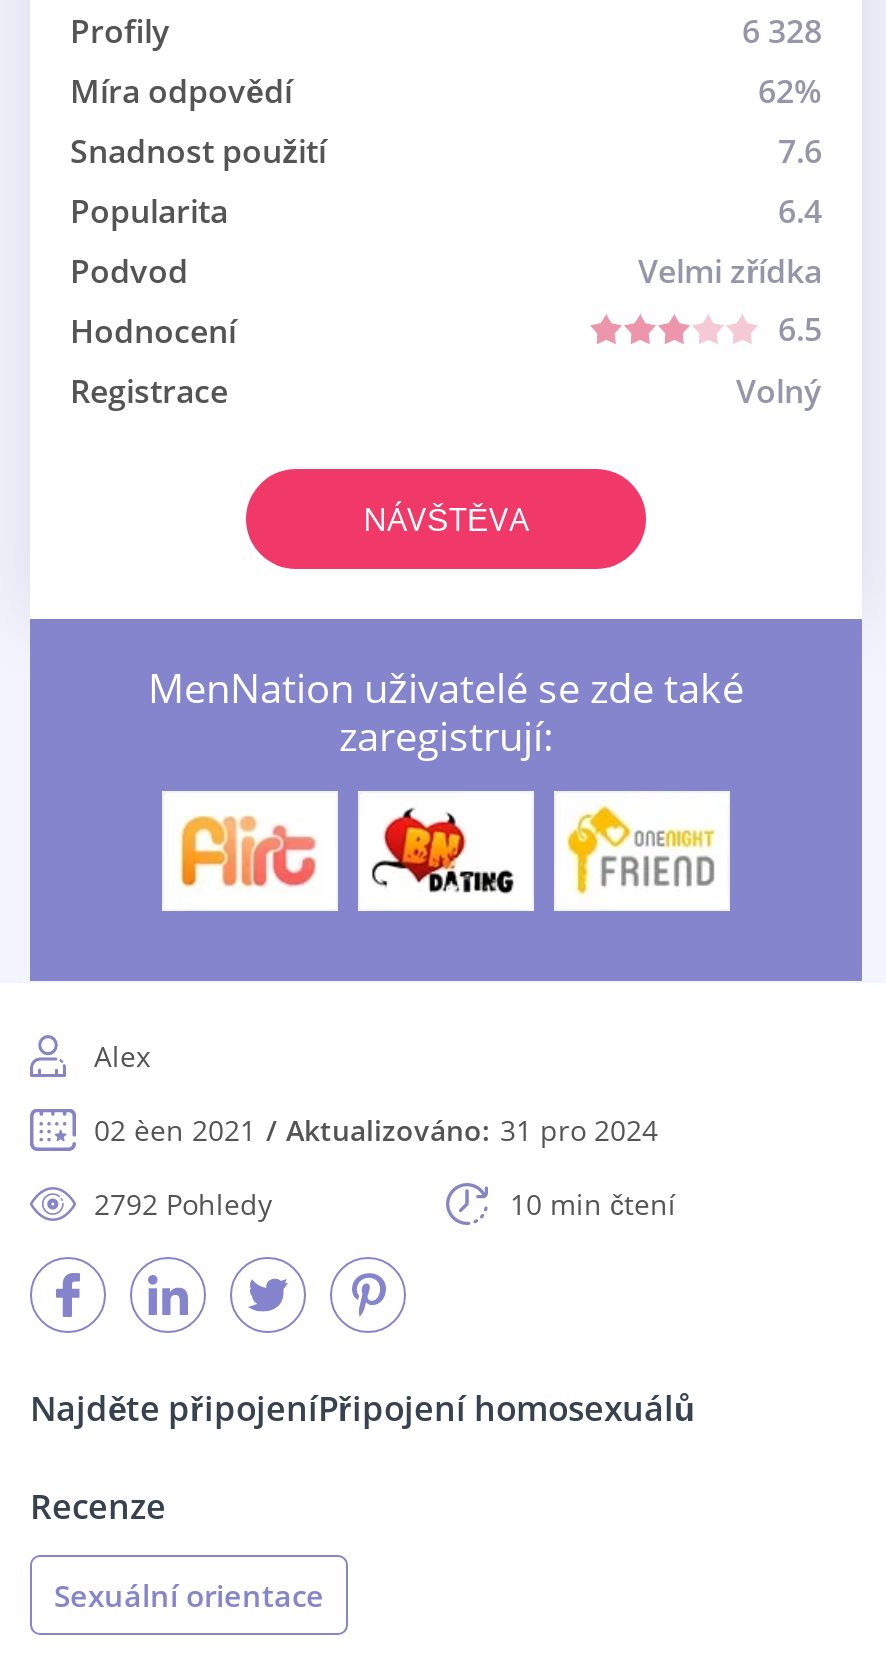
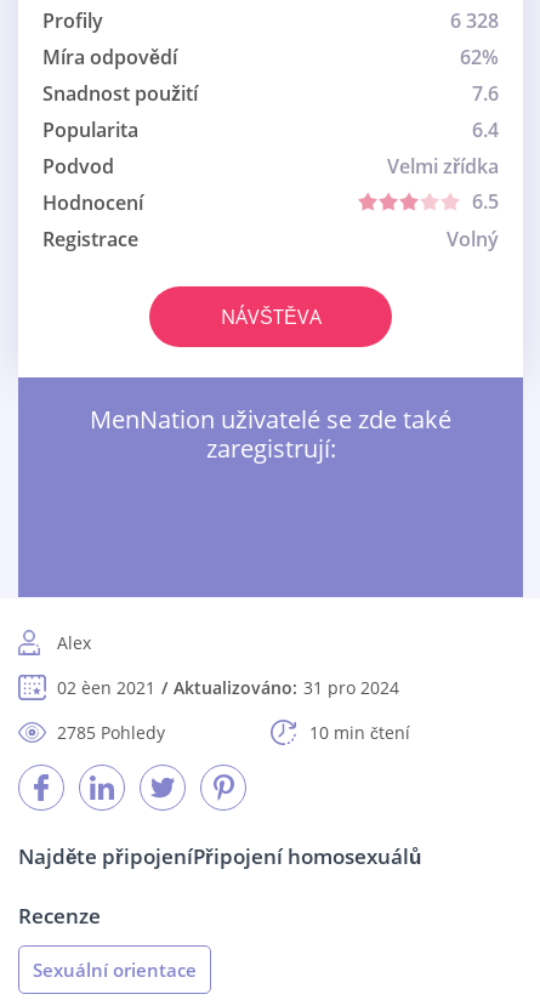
[160,789,340,913] [image] -> none
[356,789,536,913] [image] -> none
[552,789,732,913] [image] -> none
[94,1185,272,1223] 2792 Pohledy -> [57,721,165,744] 2785 Pohledy

